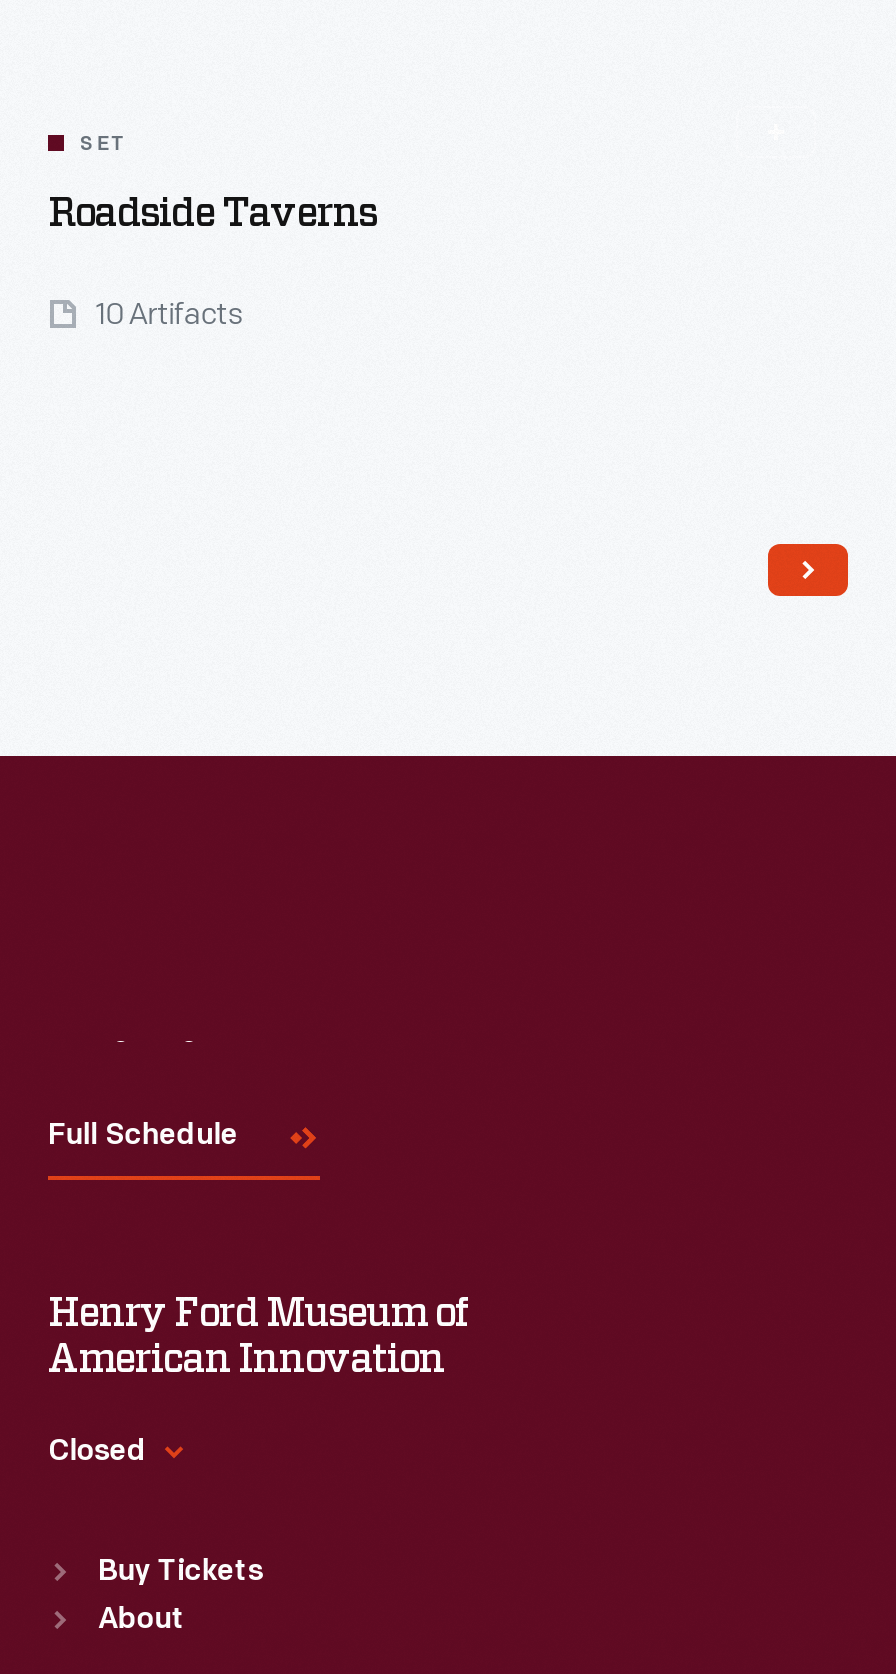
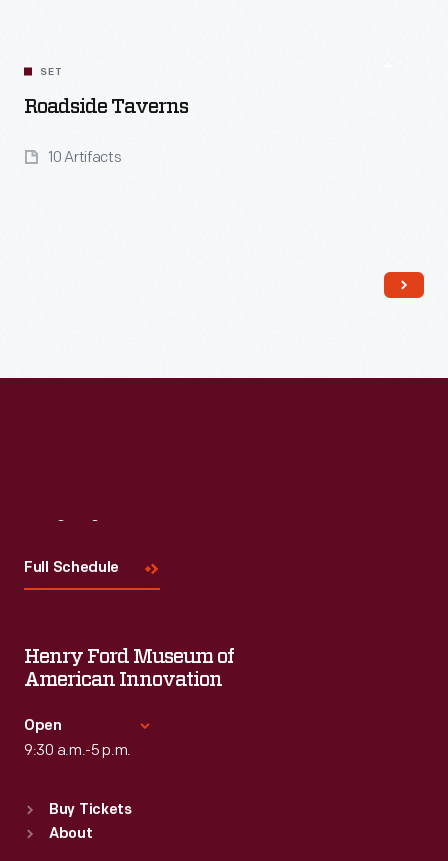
[48,1438,146,1468] Closed -> [24,719,131,760] Open | 9:30 a.m.-5 p.m.

